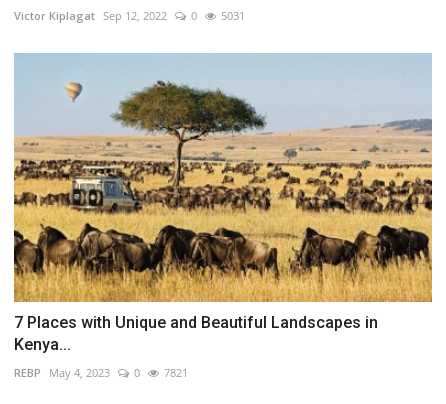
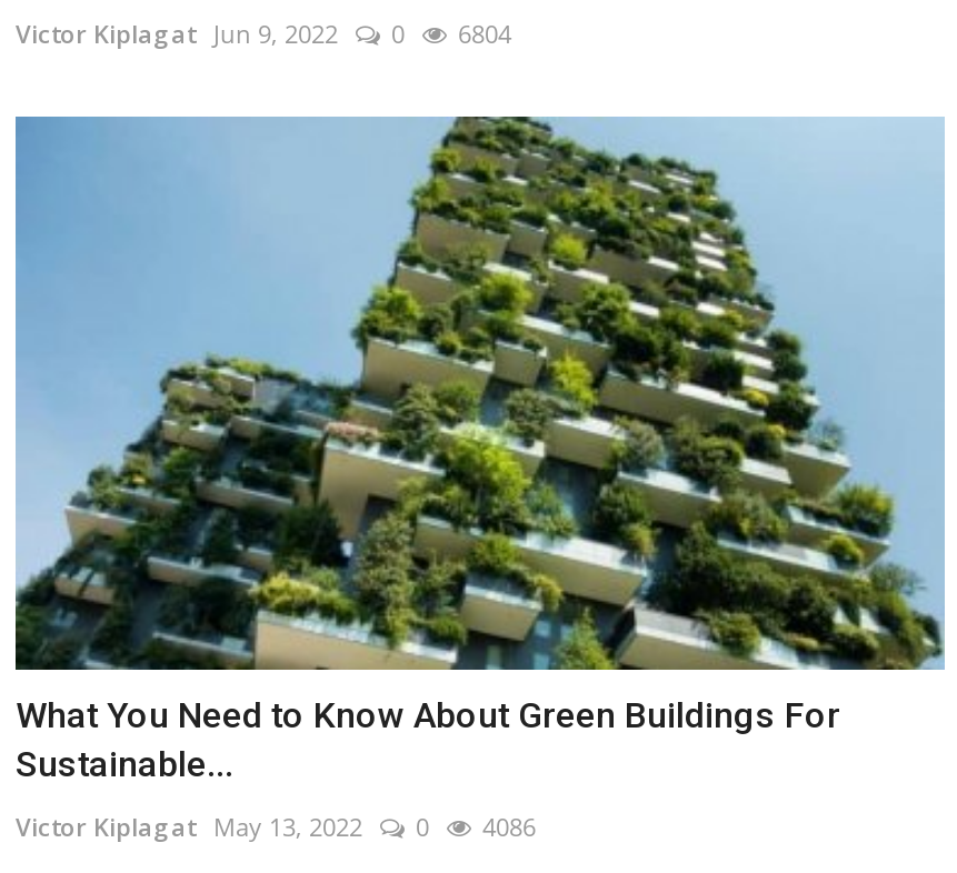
[14,8,167,23] Victor Kiplagat Sep 12, 2022 -> [16,17,338,50] Victor Kiplagat Jun 9, 2022
[221,8,245,23] 5031 -> [458,17,511,50] 6804
[13,53,433,354] [image] | 7 Places with Unique and Beautiful Landscapes in | Kenya... -> [13,114,947,785] [image] | What You Need to Know About Green Buildings For | Sustainable...
[14,365,110,380] REBP May 4, 2023 -> [16,809,362,843] Victor Kiplagat May 13, 2022
[164,365,188,380] 7821 -> [482,809,536,843] 4086

